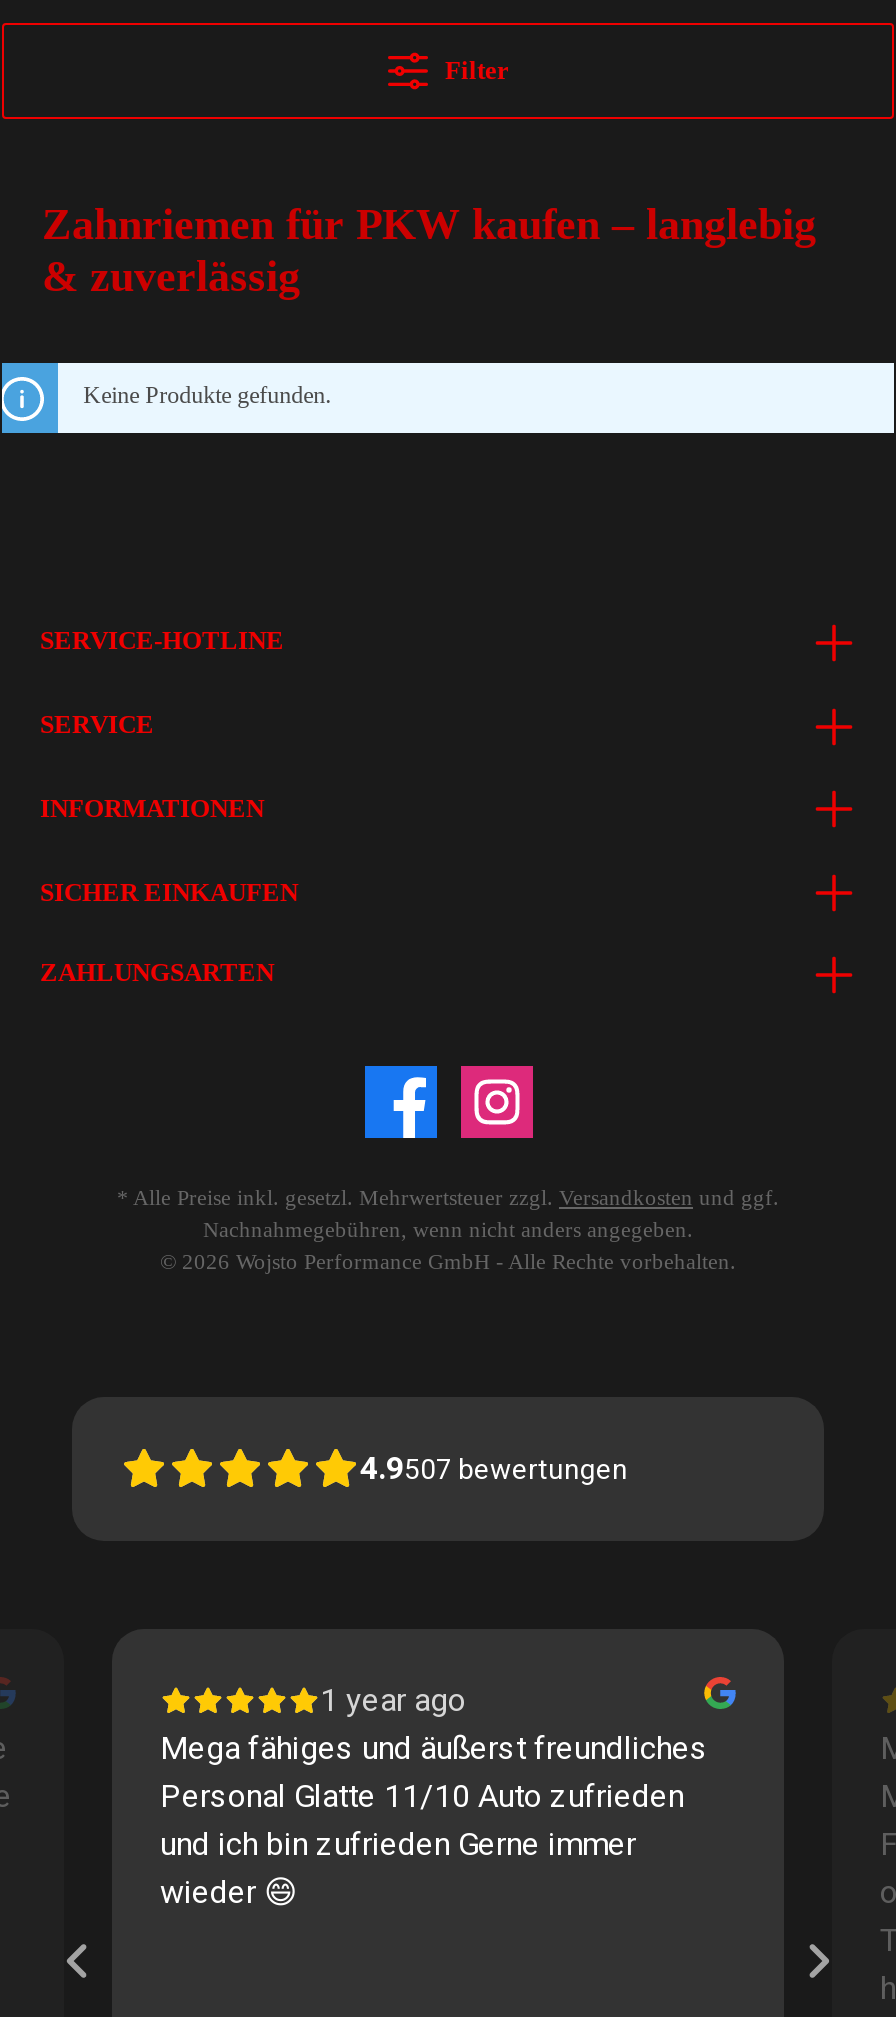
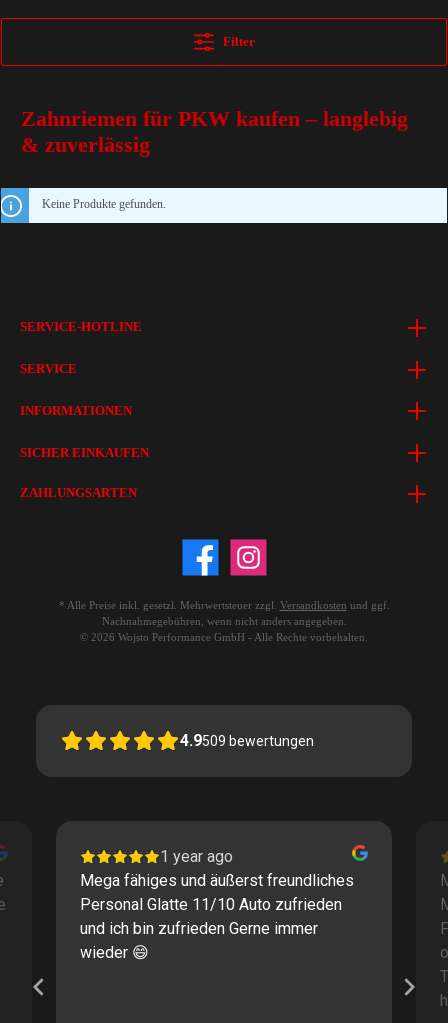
[360,1449,628,1487] 4.9507 bewertungen -> [180,731,314,750] 4.9509 bewertungen

